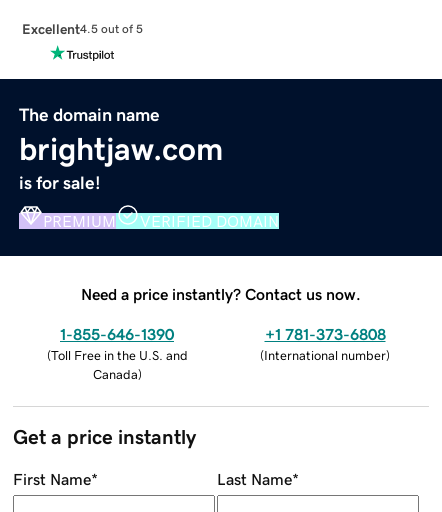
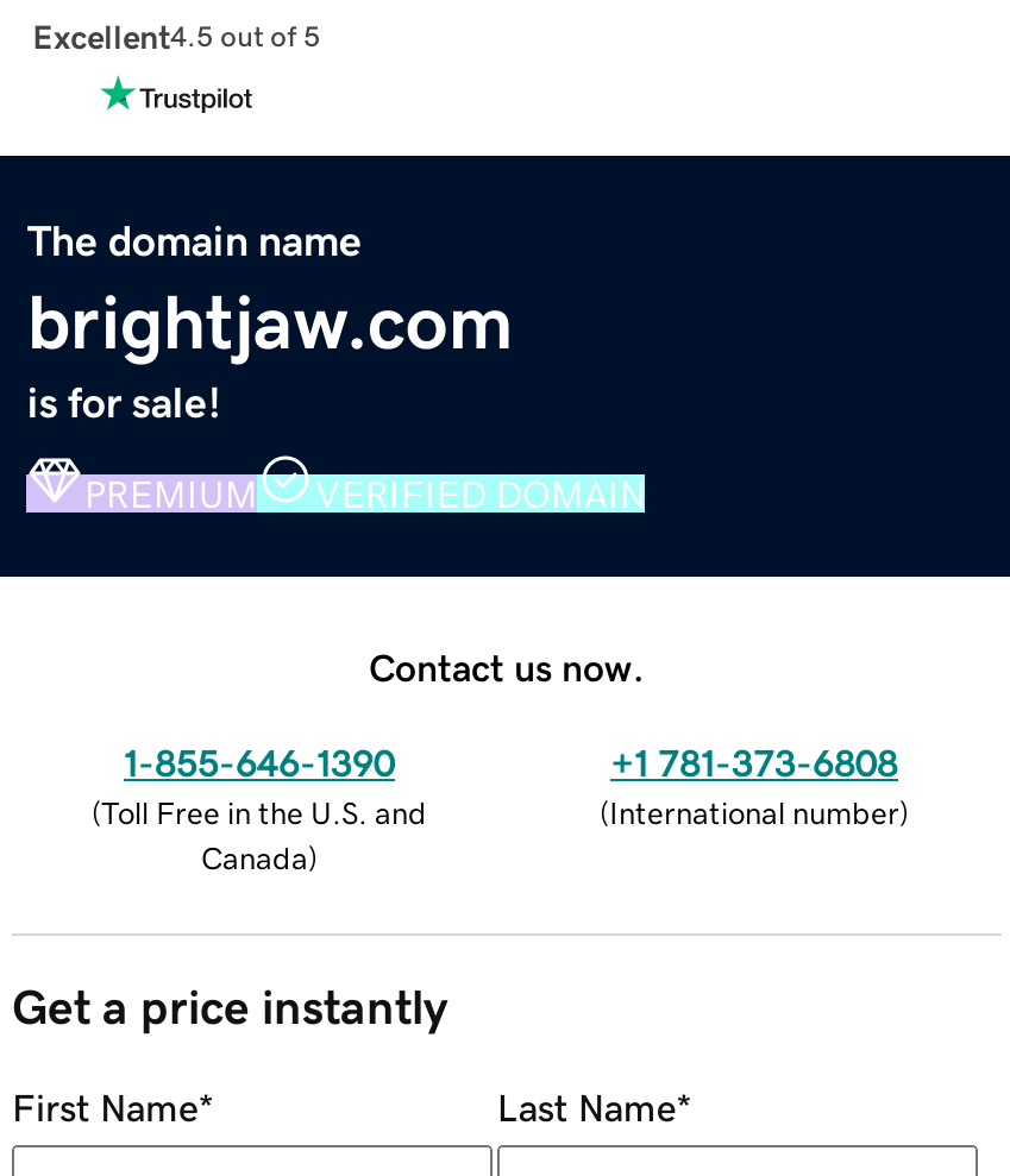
[81,286,361,302] Need a price instantly? Contact us now. -> [369,647,645,685] Contact us now.

